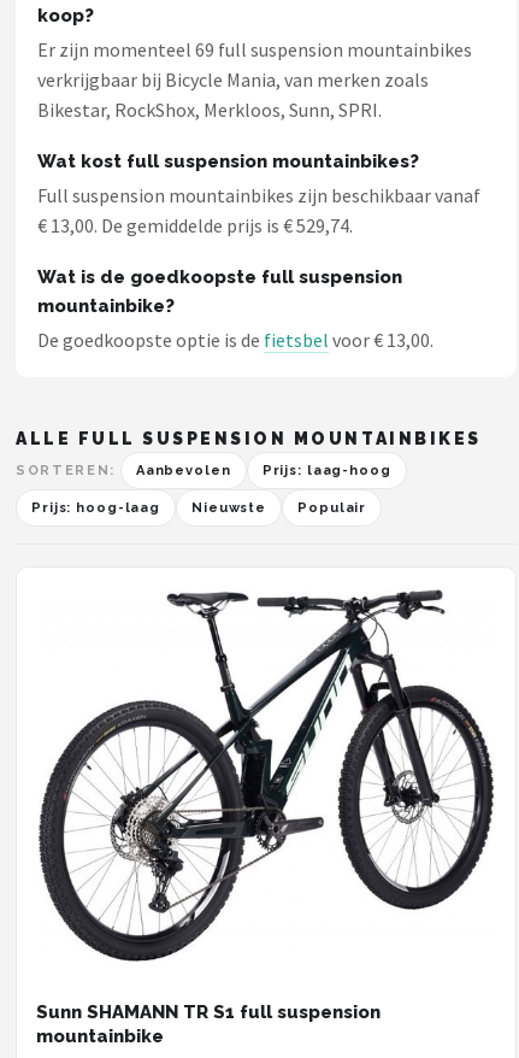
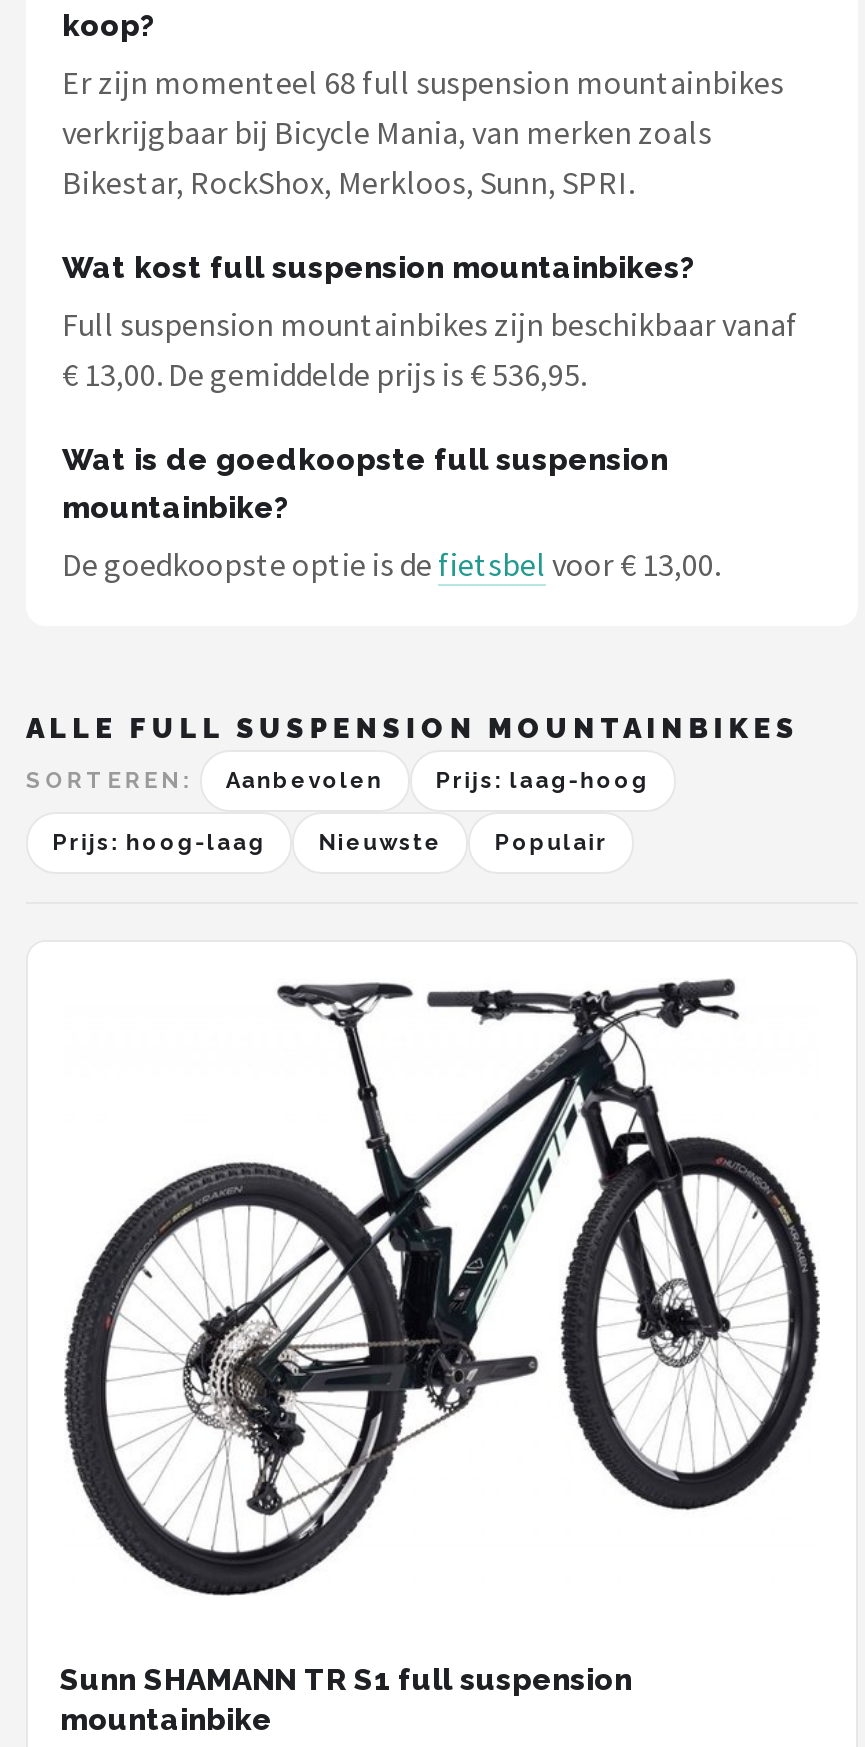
[37,37,472,61] Er zijn momenteel 69 full suspension mountainbikes -> [62,62,784,102] Er zijn momenteel 68 full suspension mountainbikes
[37,213,353,237] € 13,00. De gemiddelde prijs is € 529,74. -> [62,354,586,394] € 13,00. De gemiddelde prijs is € 536,95.

